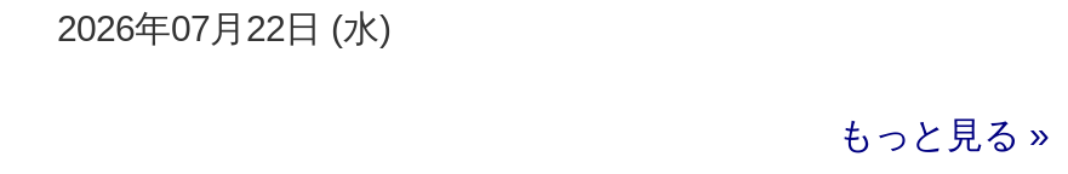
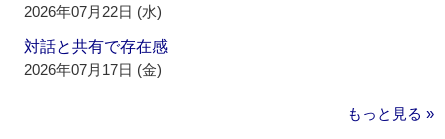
none -> [24,38,168,78] 対話と共有で存在感 | 2026年07月17日 (金)

